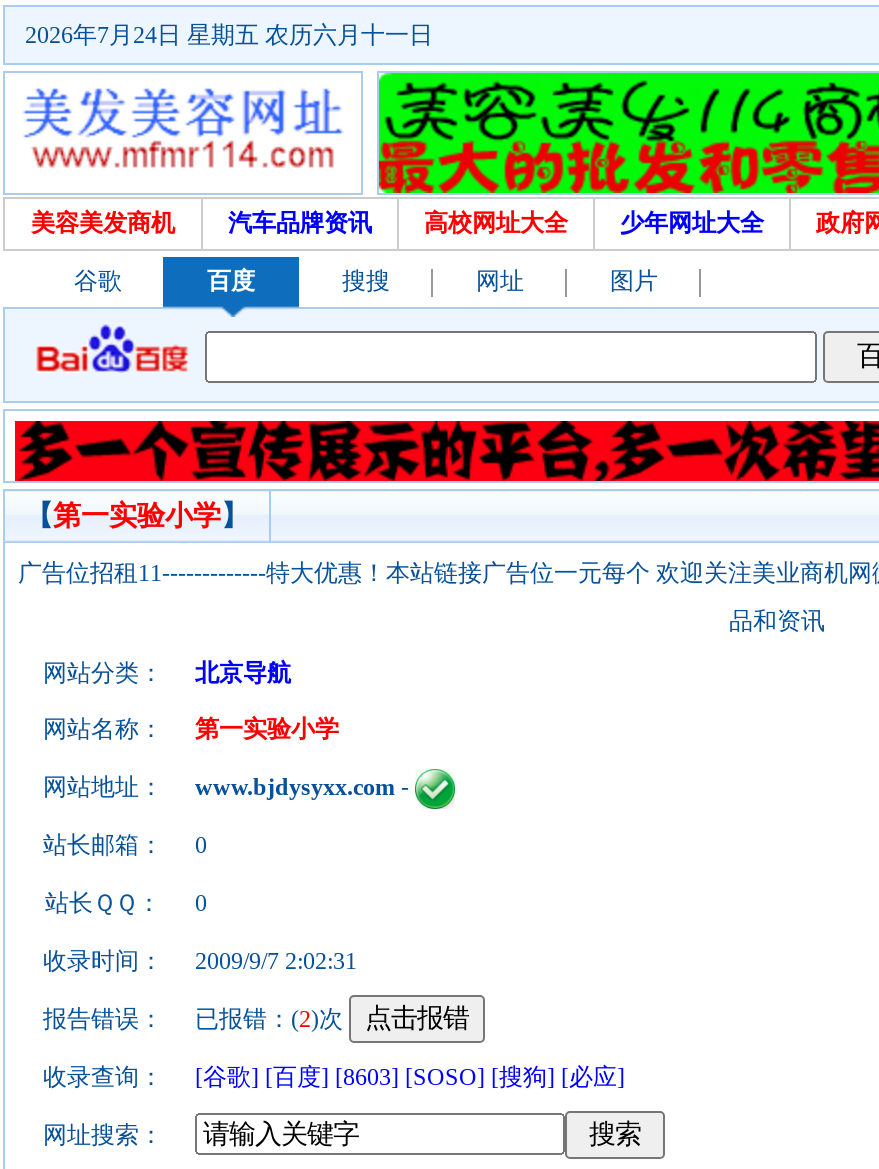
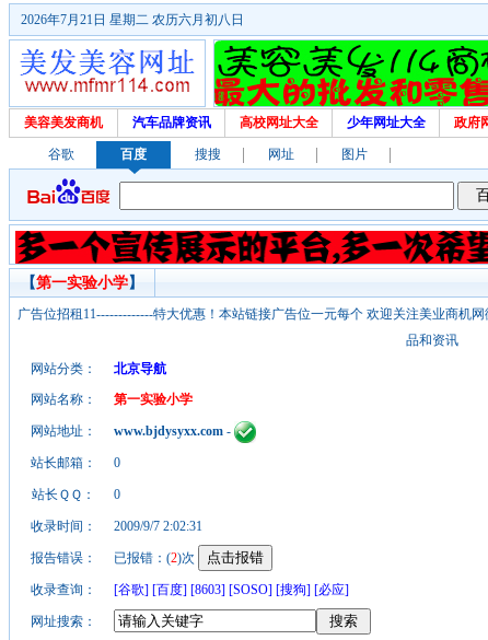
[25,21,433,49] 2026年7月24日 星期五 农历六月十一日 -> [21,12,244,27] 2026年7月21日 星期二 农历六月初八日

